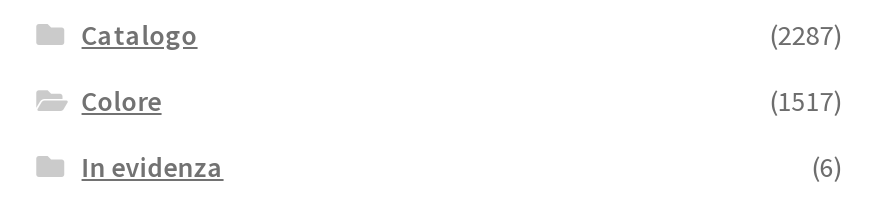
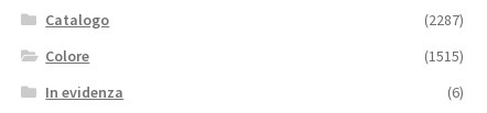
[770,83,842,119] (1517) -> [425,46,464,66] (1515)

